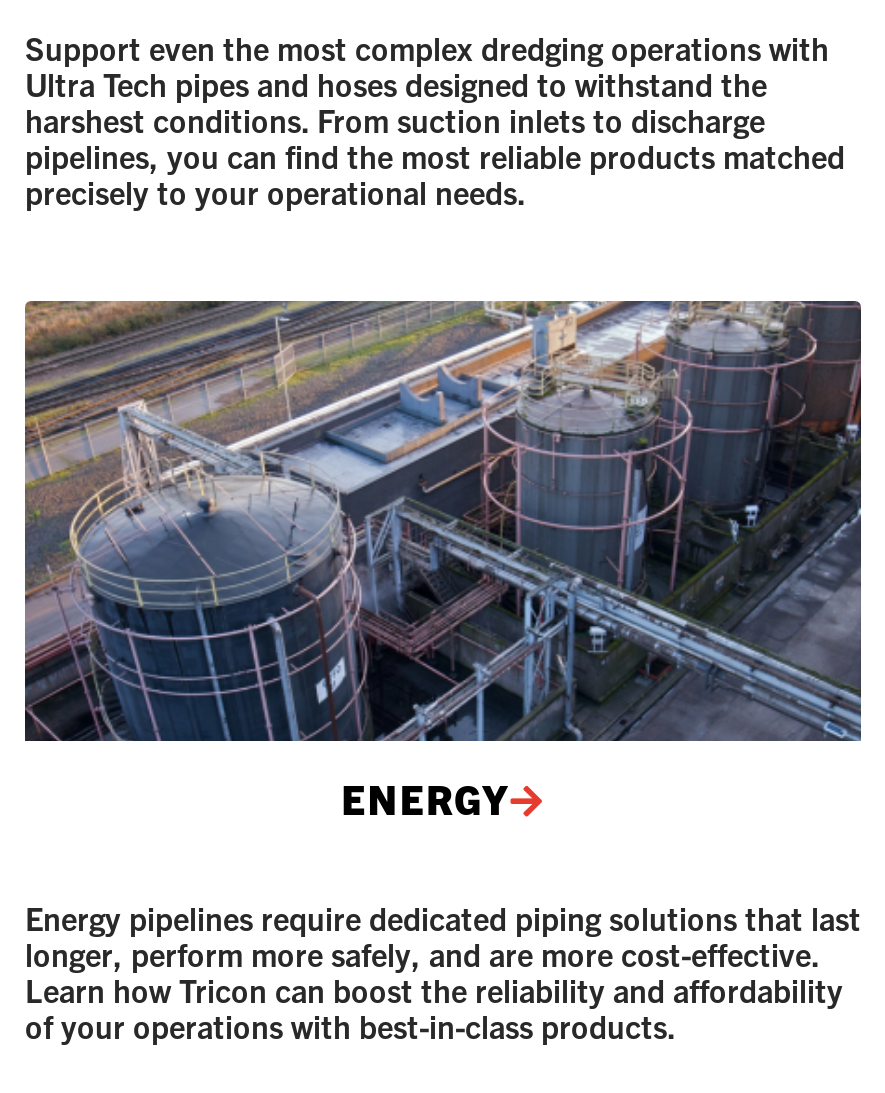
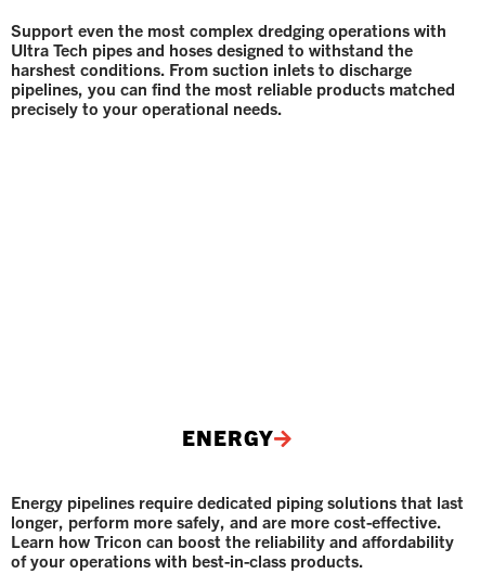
[23,299,863,743] [image] -> none

